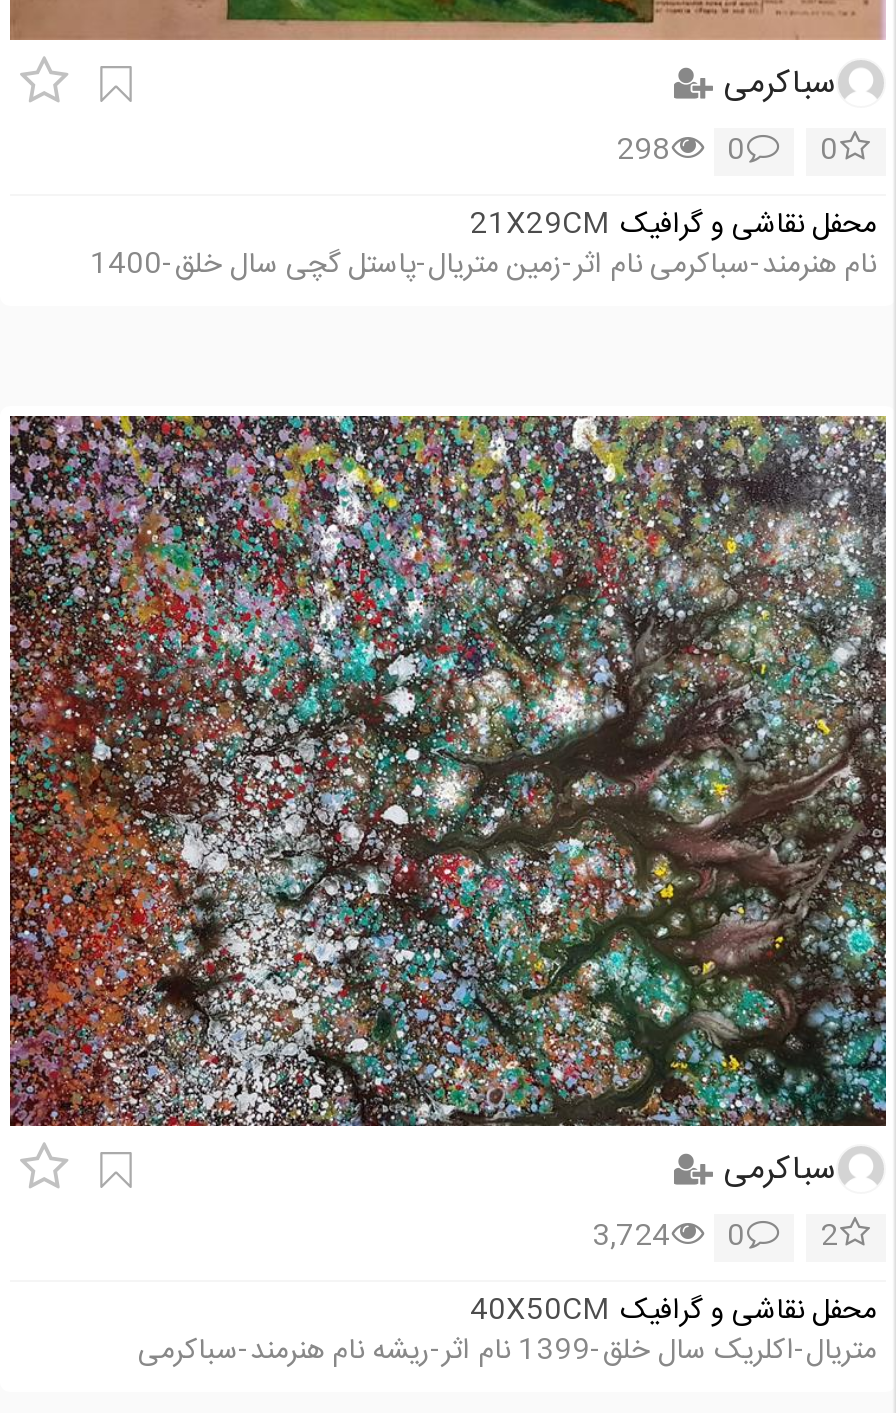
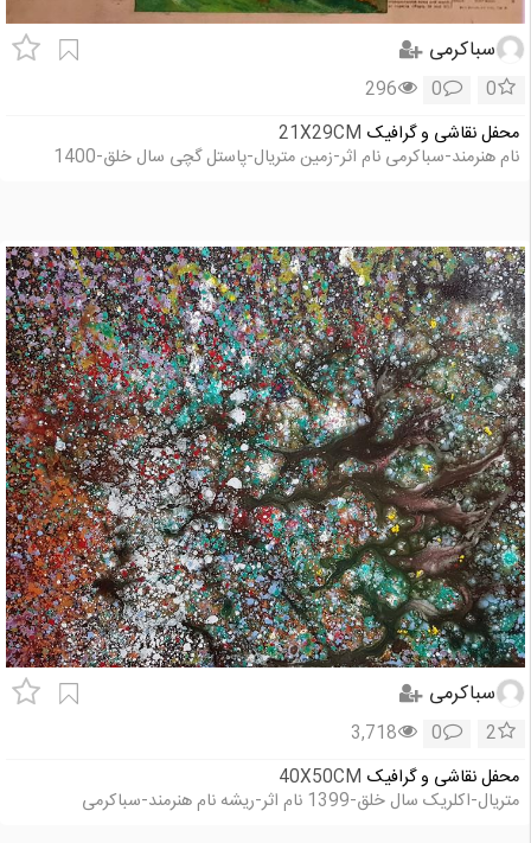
[616,129,838,177] 298 0 0 -> [365,76,497,105] 296 0 0
[592,1215,838,1263] 3,724 0 2 -> [351,720,497,749] 3,718 0 2

